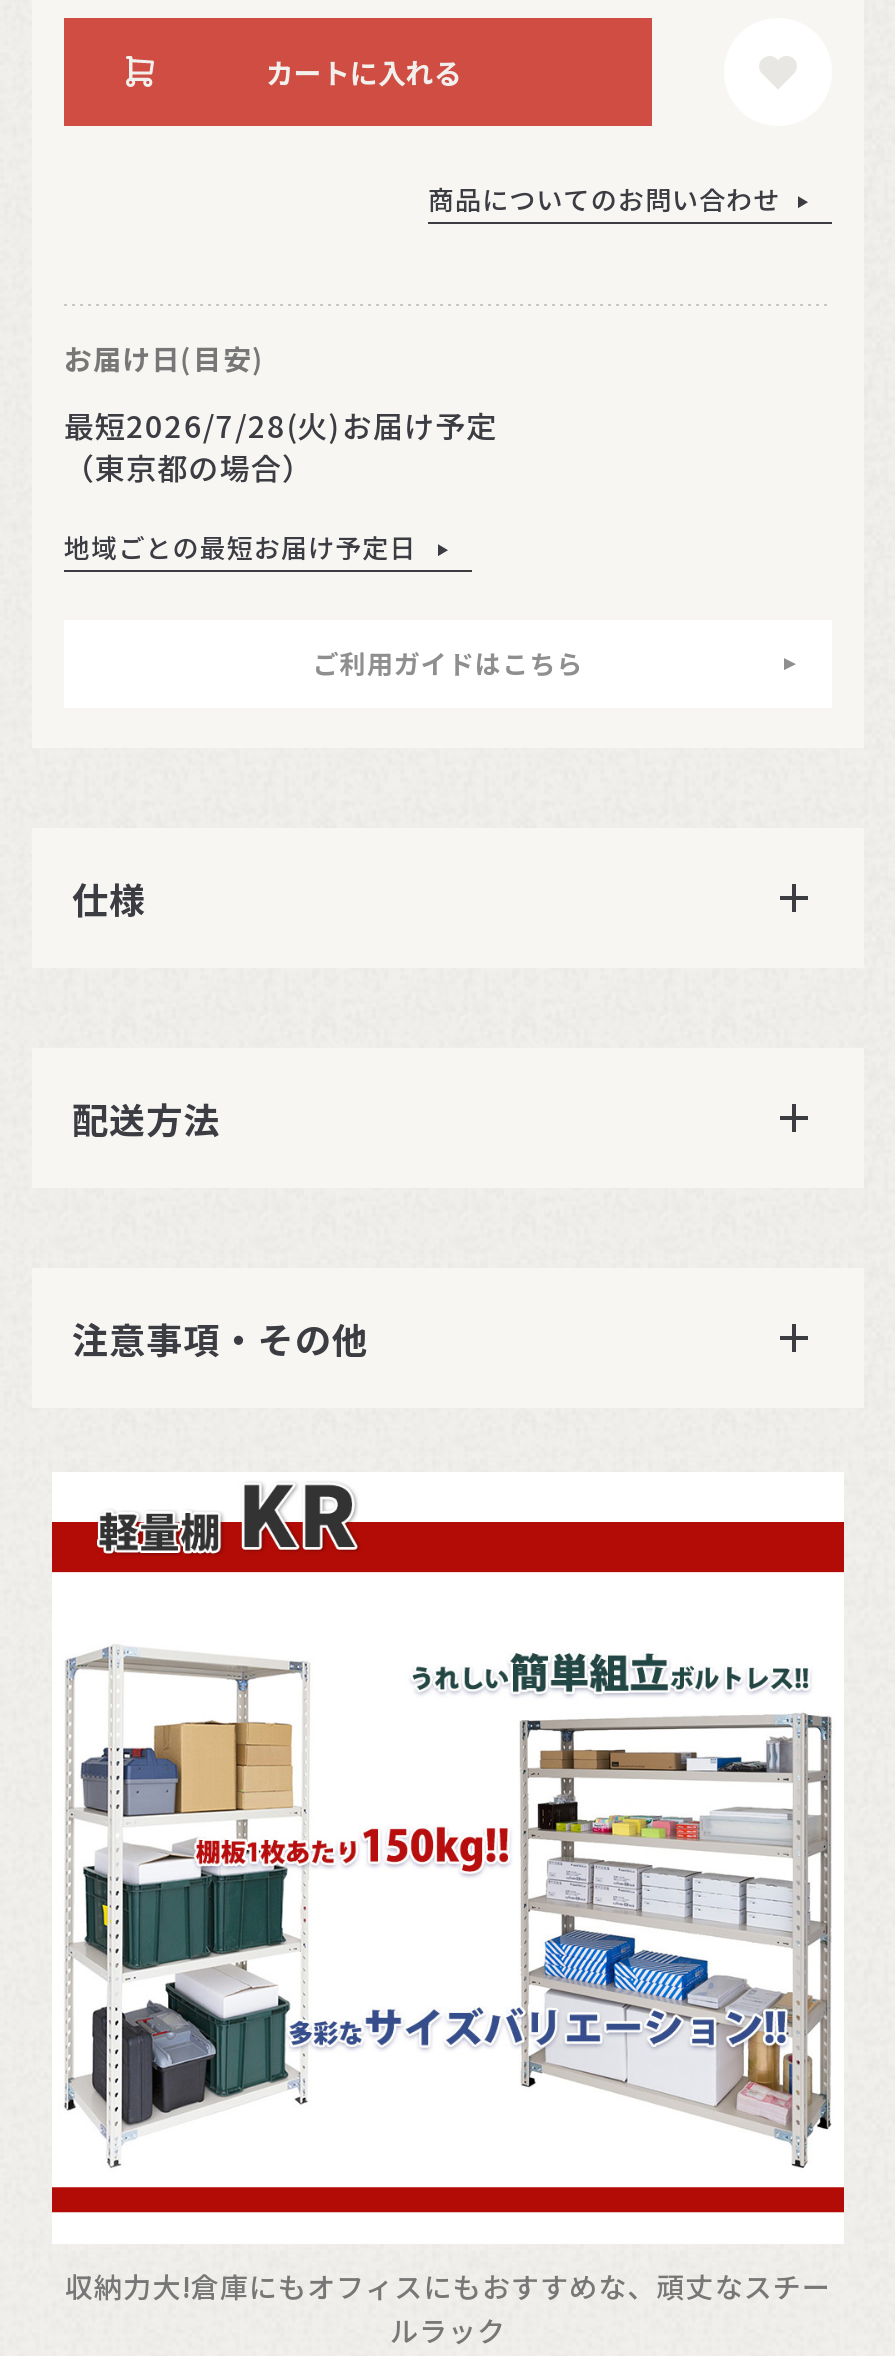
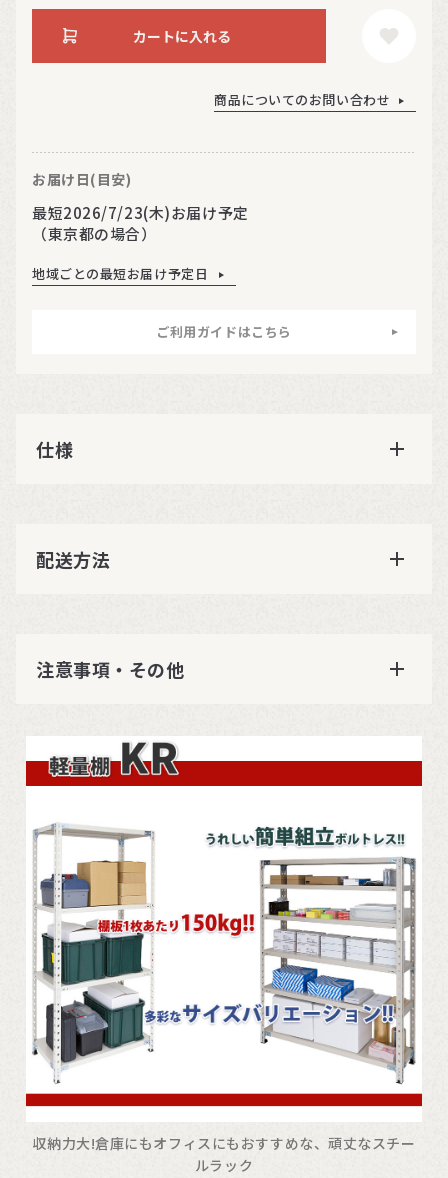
[64,404,497,446] 最短2026/7/28(火)お届け予定 -> [32,202,249,223] 最短2026/7/23(木)お届け予定

